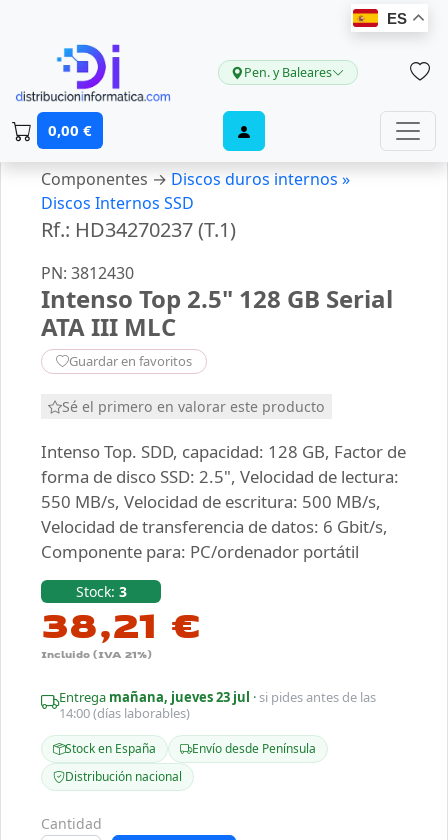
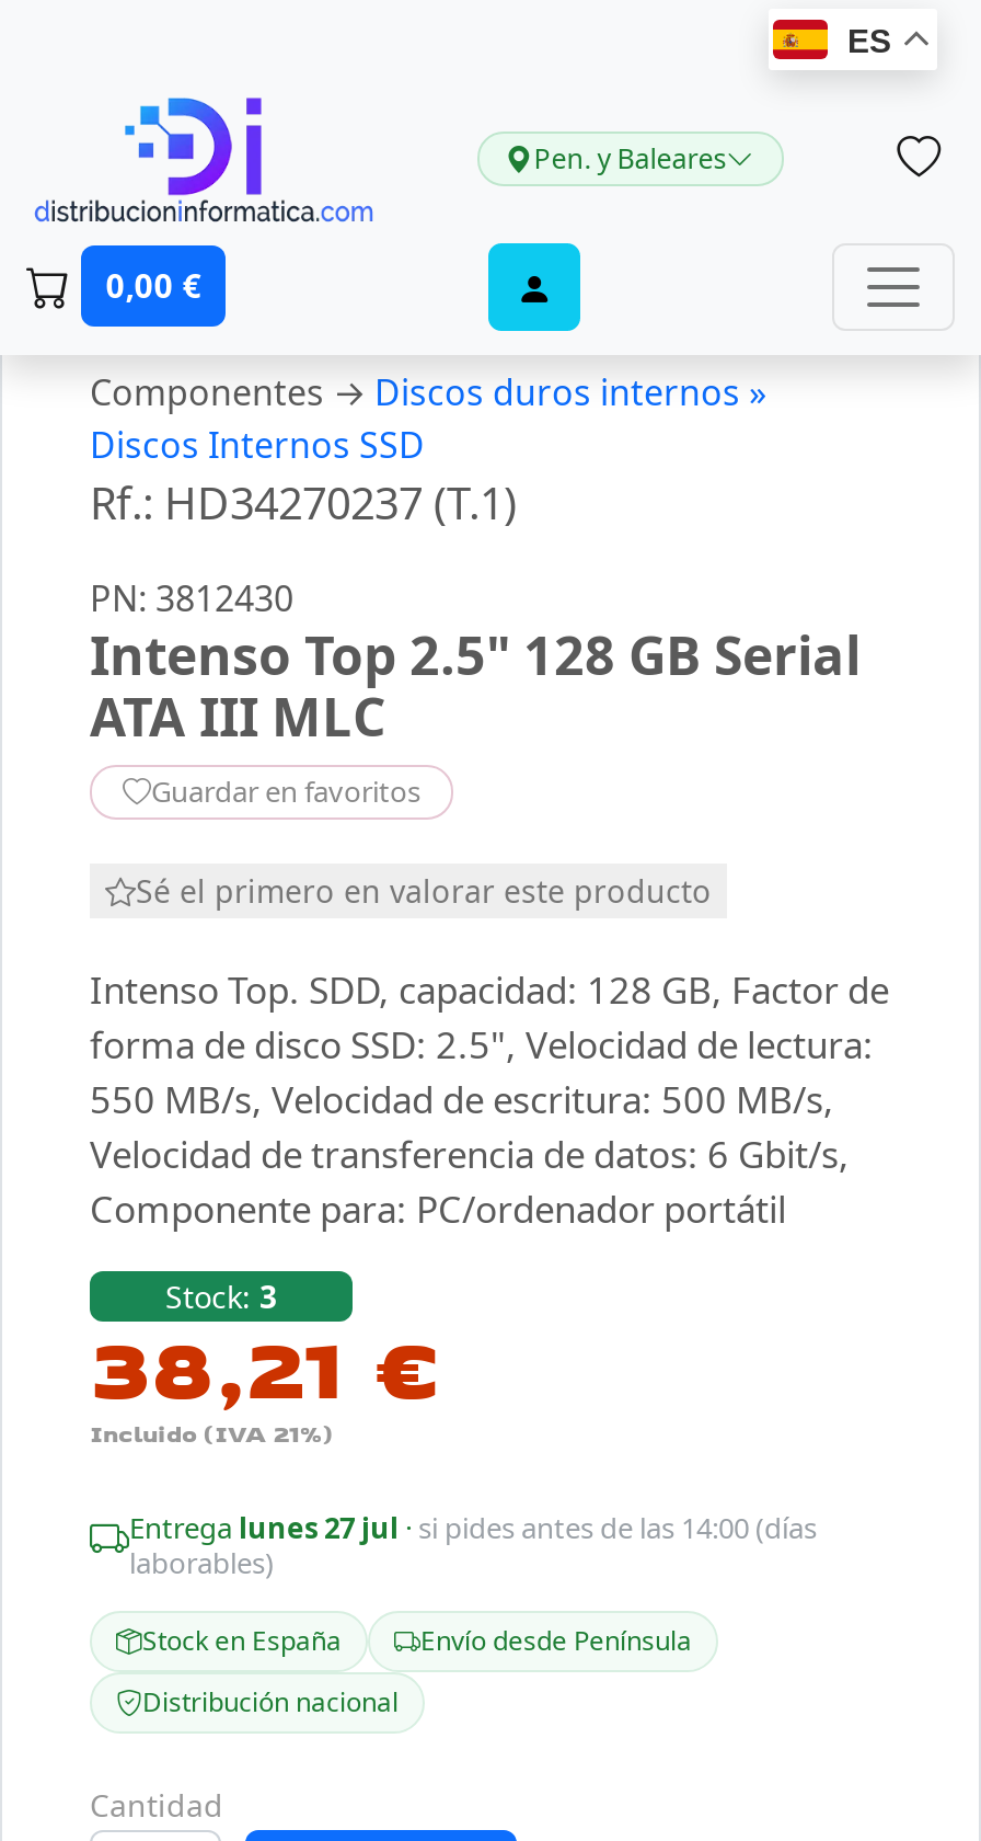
[59,688,376,722] Entrega mañana, jueves 23 jul · si pides antes de las | 14:00 (días laborables) -> [129,1509,817,1583] Entrega lunes 27 jul · si pides antes de las 14:00 (días | laborables)

